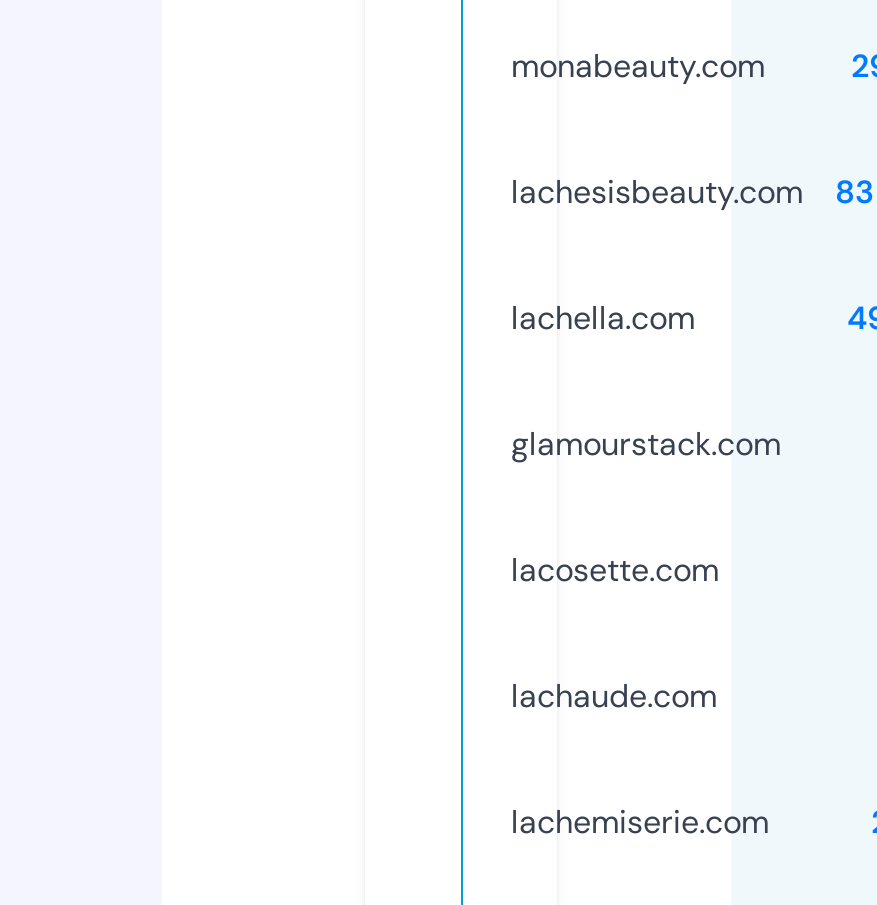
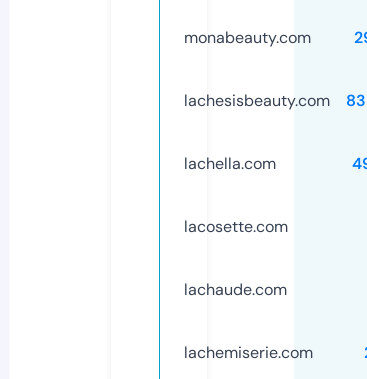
[511,423,781,465] glamourstack.com -> none

